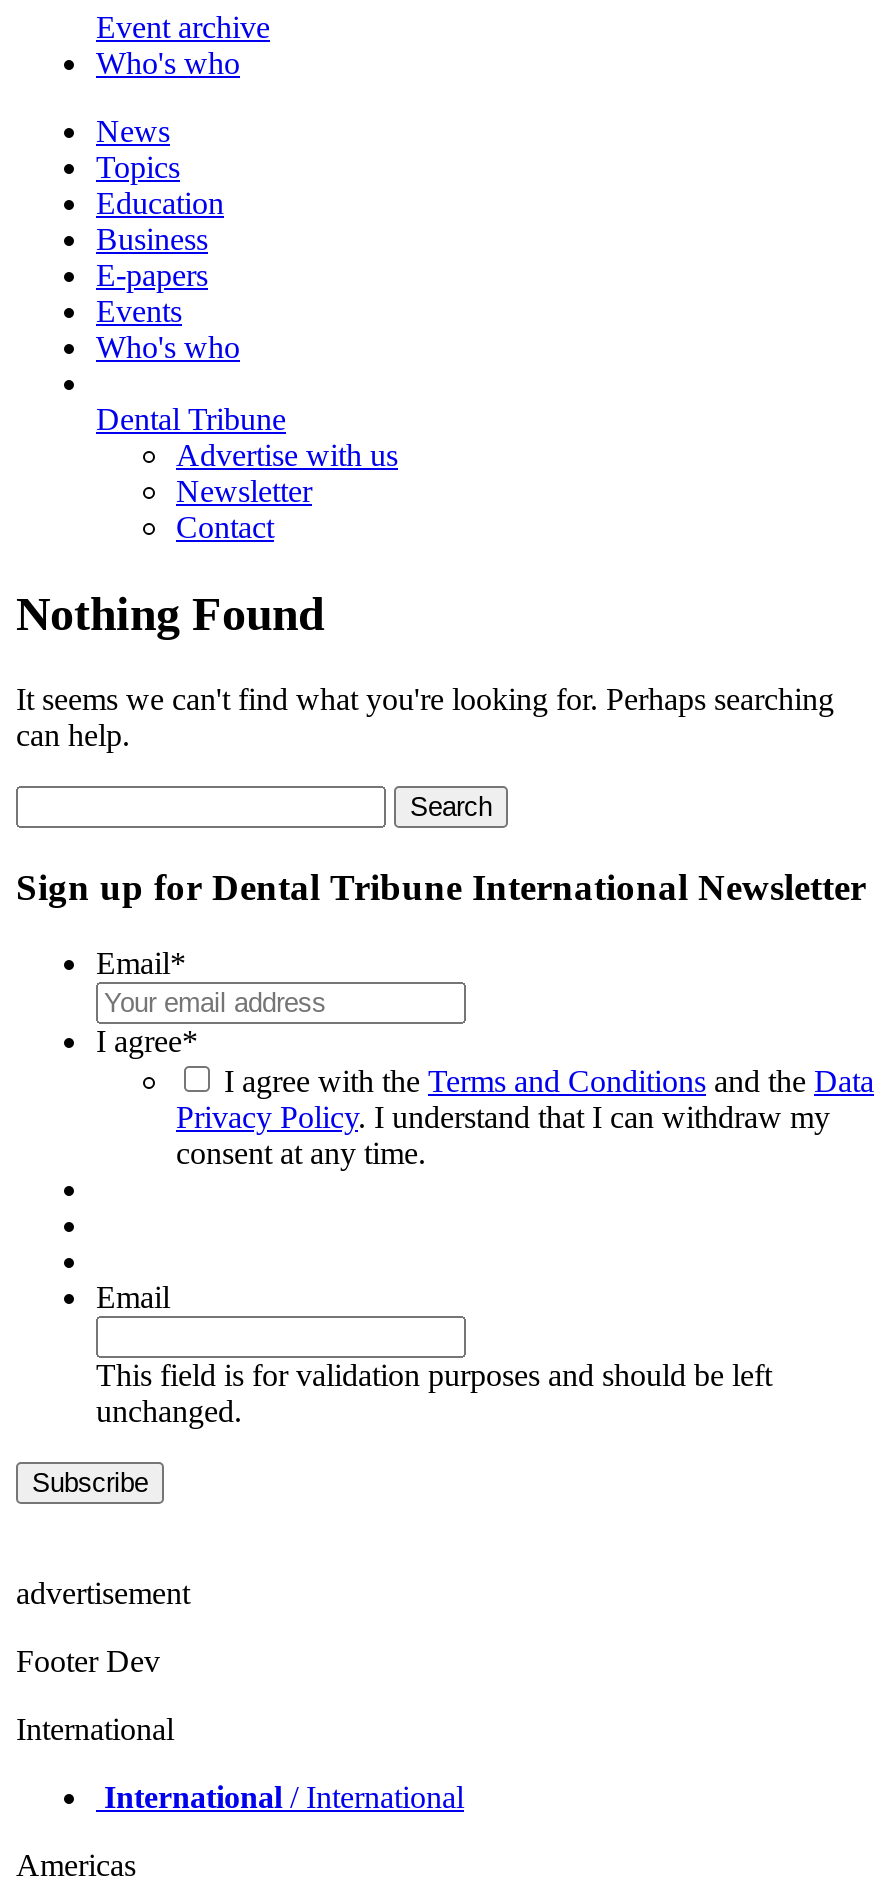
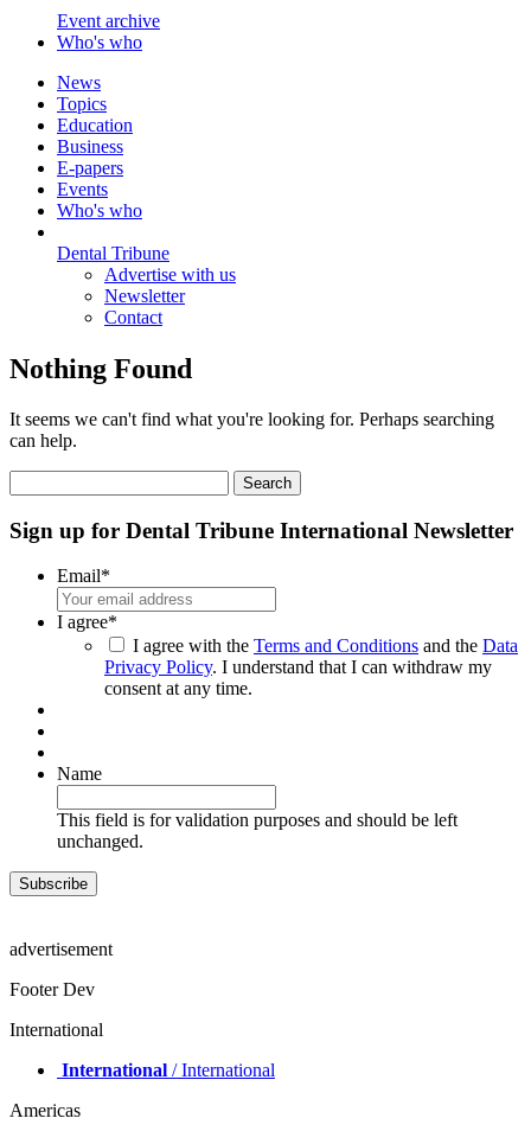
[96,1281,170,1315] Email -> [57,764,102,784] Name

